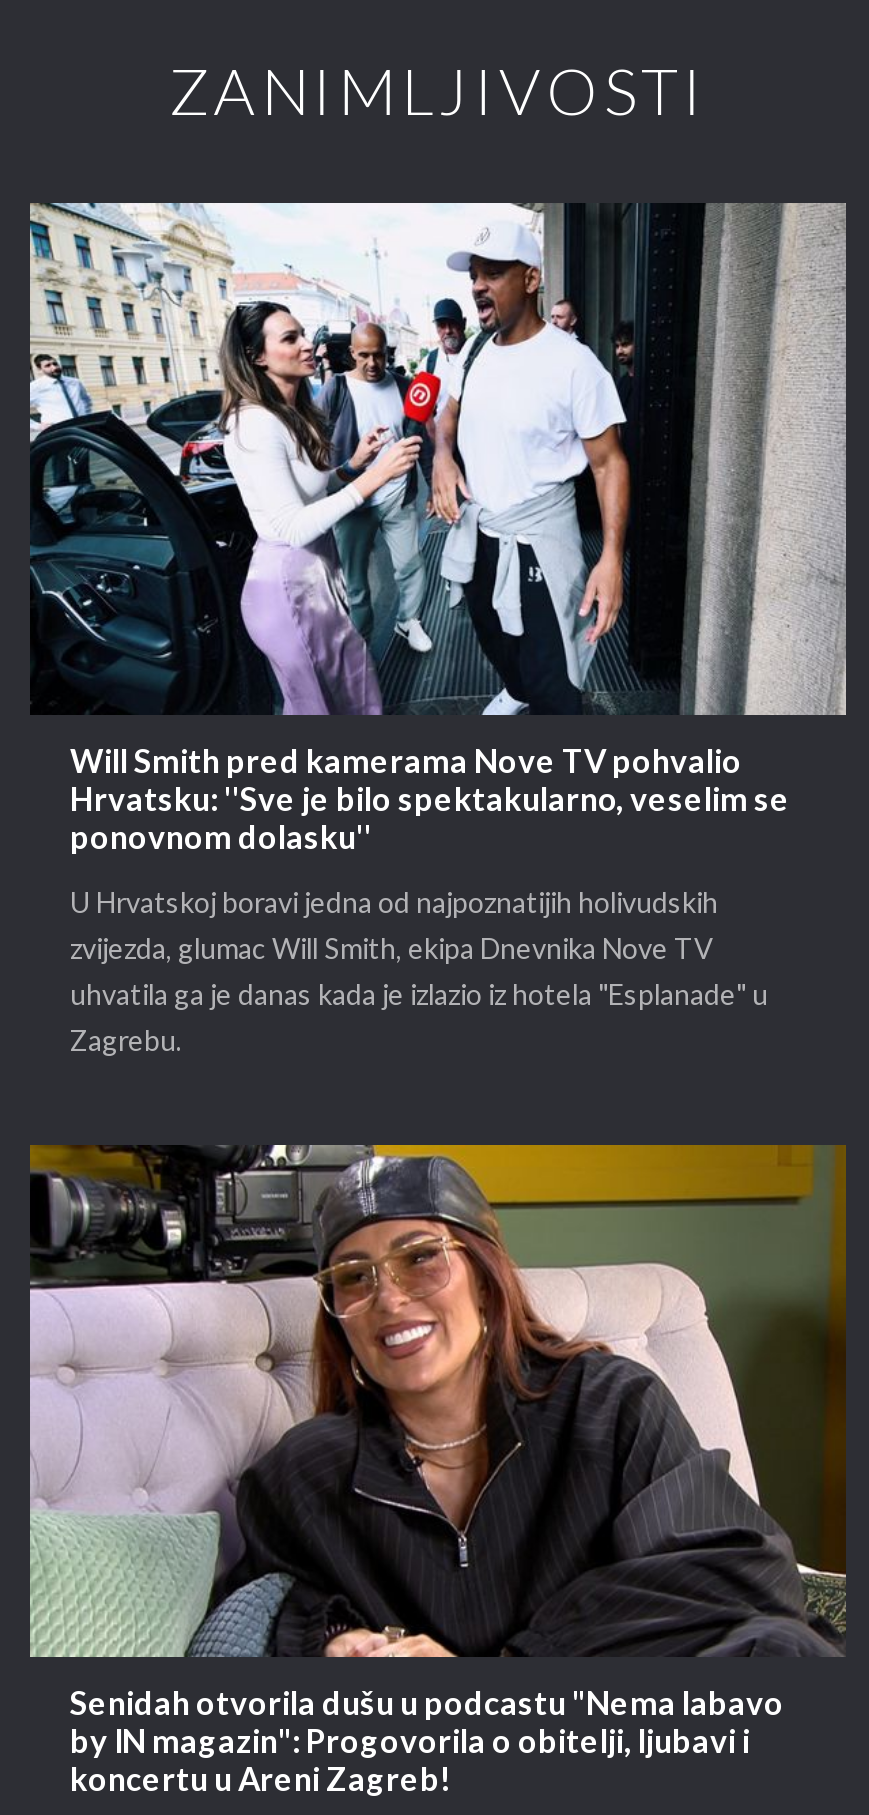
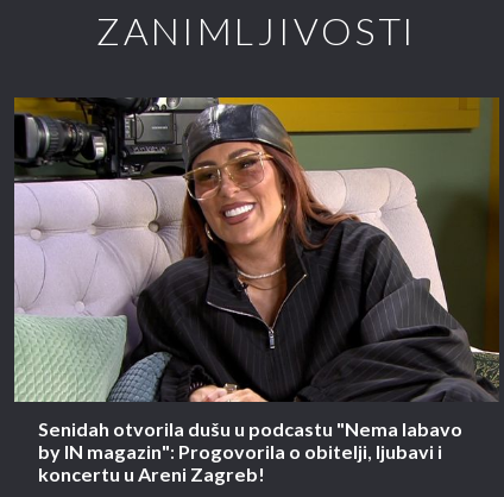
[28,201,848,1059] [image] | Will Smith pred kamerama Nove TV pohvalio | Hrvatsku: ''Sve je bilo spektakularno, veselim se | ponovnom dolasku'' | U Hrvatskoj boravi jedna od najpoznatijih holivudskih | zvijezda, glumac Will Smith, ekipa Dnevnika Nove TV | uhvatila ga je danas kada je izlazio iz hotela "Esplanade" u | Zagrebu. -> none

